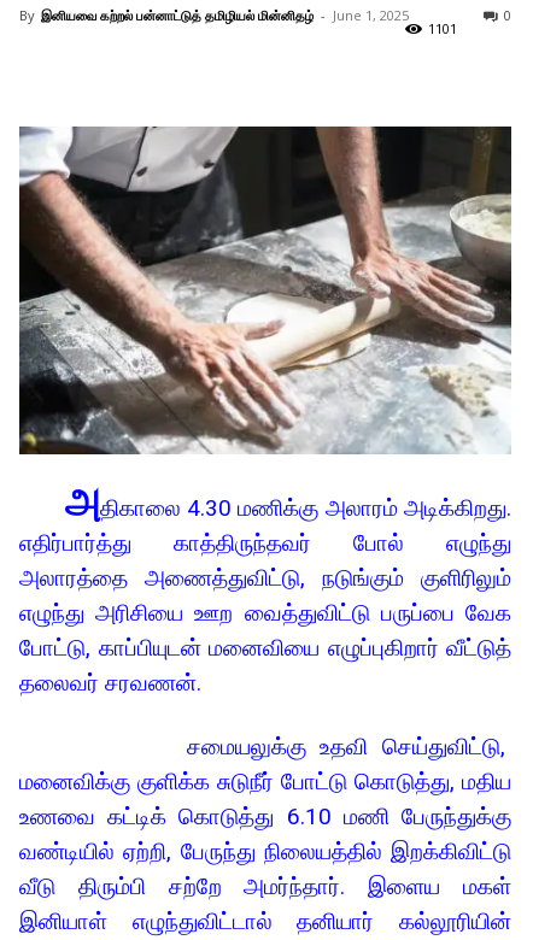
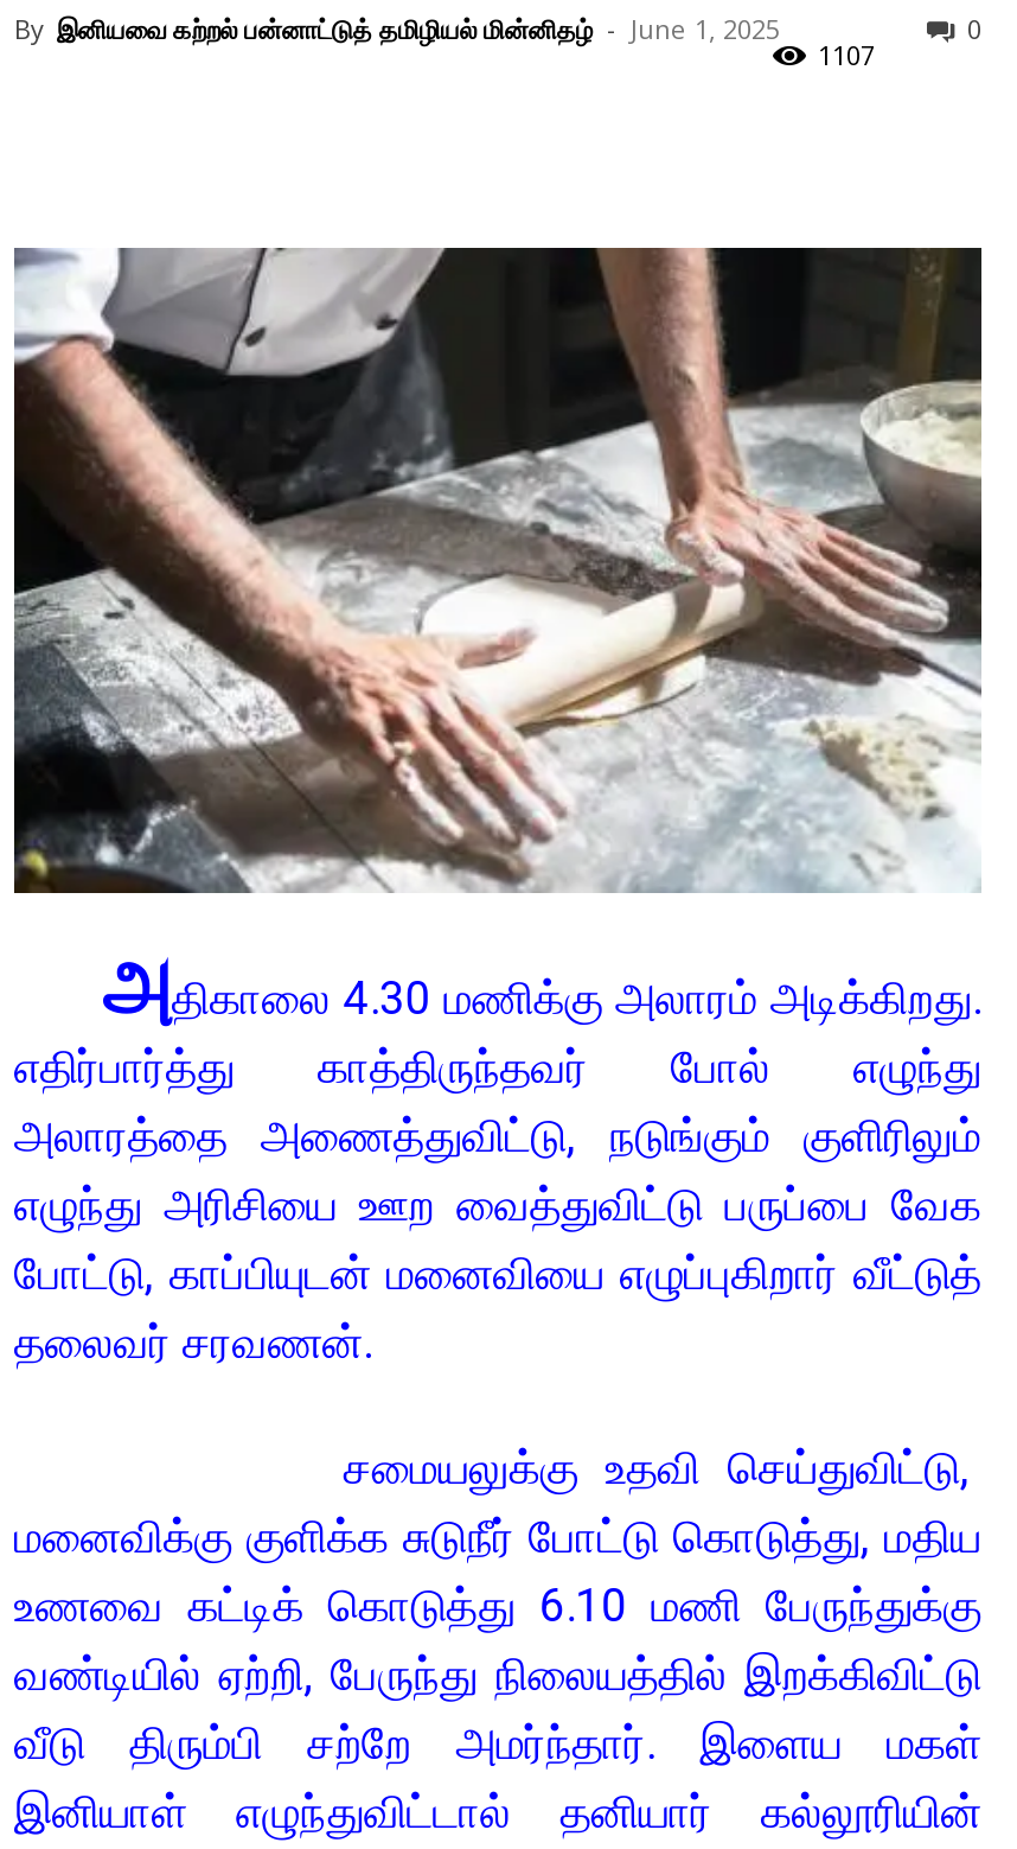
[428,19,457,37] 1101 -> [818,37,875,72] 1107

